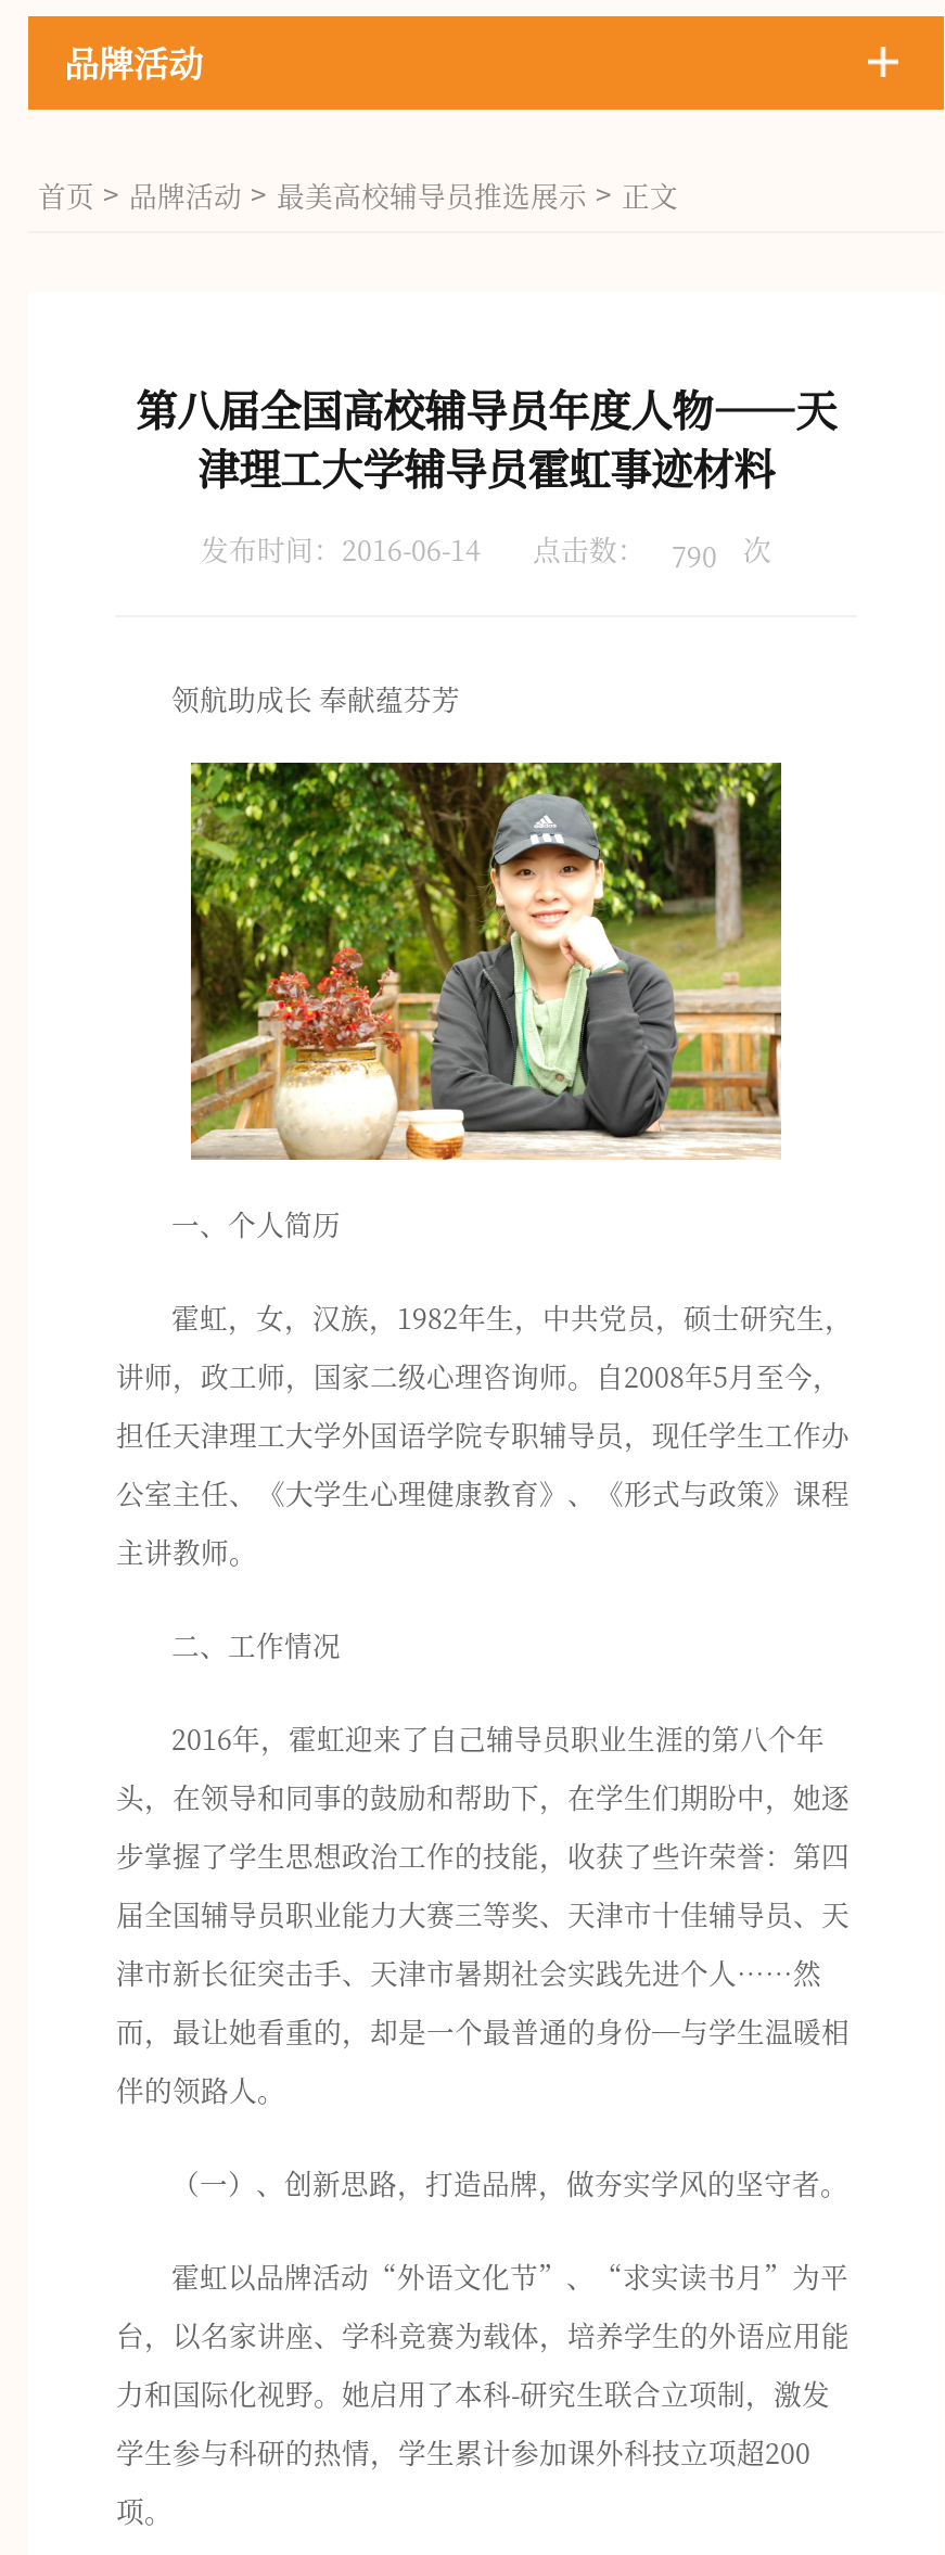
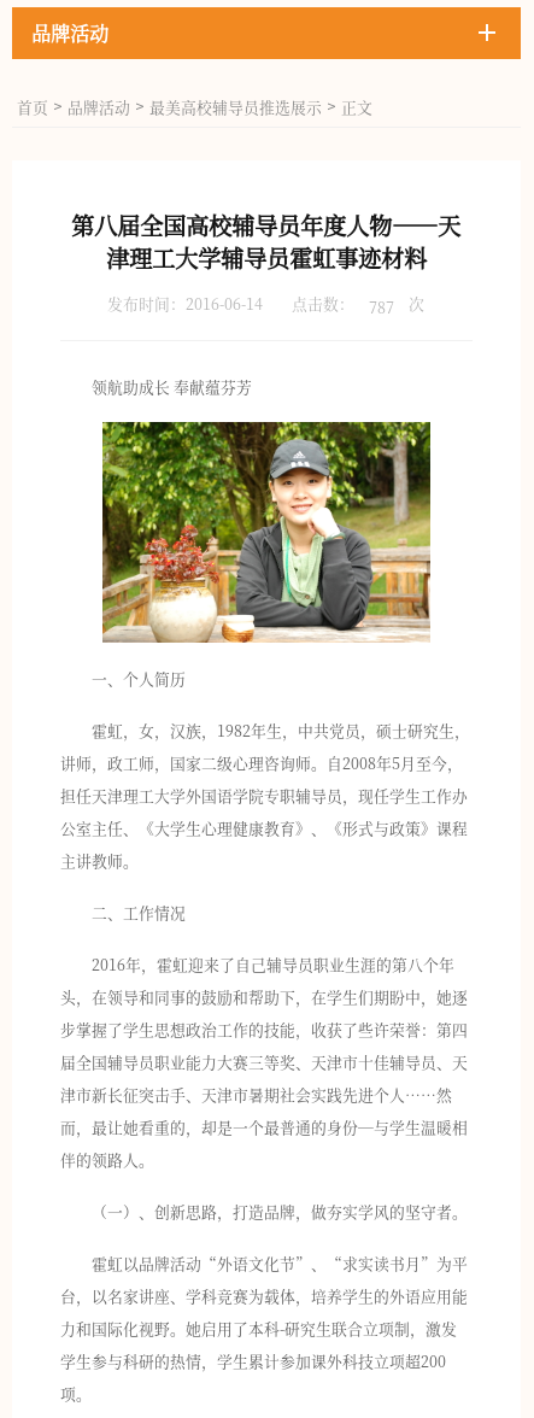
[201,529,771,575] 发布时间：2016-06-14 点击数： 790 次 -> [108,292,425,318] 发布时间：2016-06-14 点击数： 787 次

